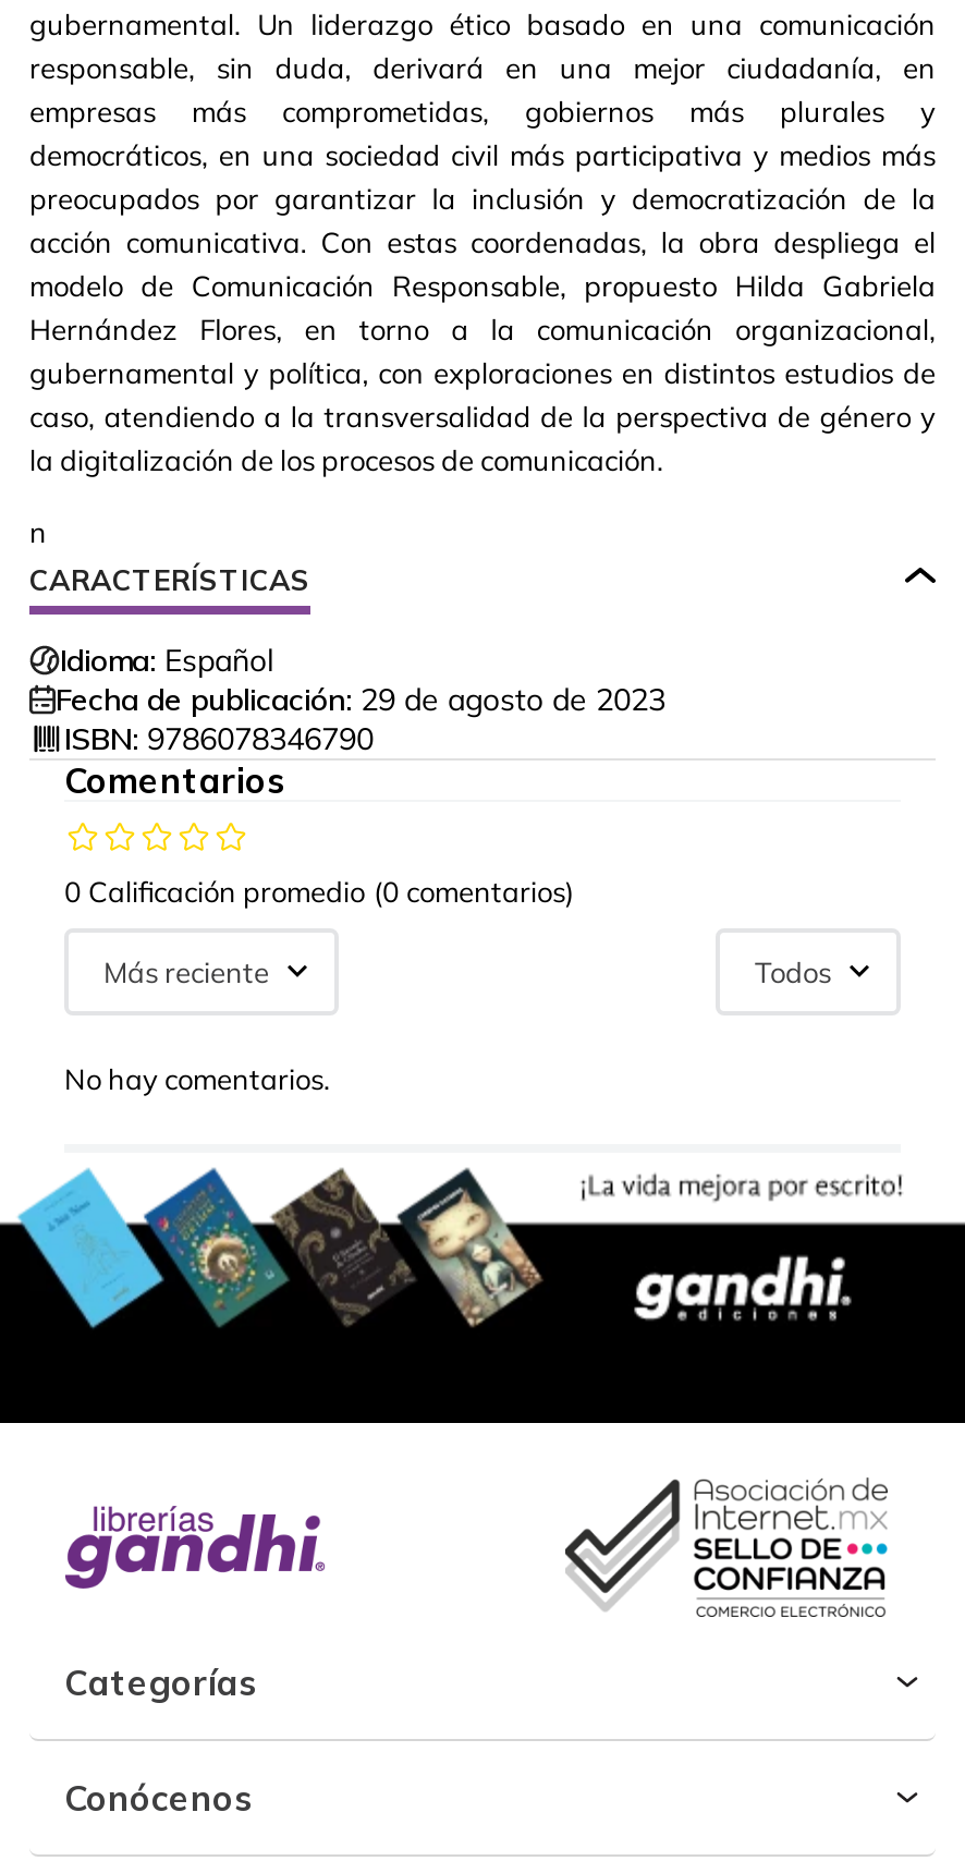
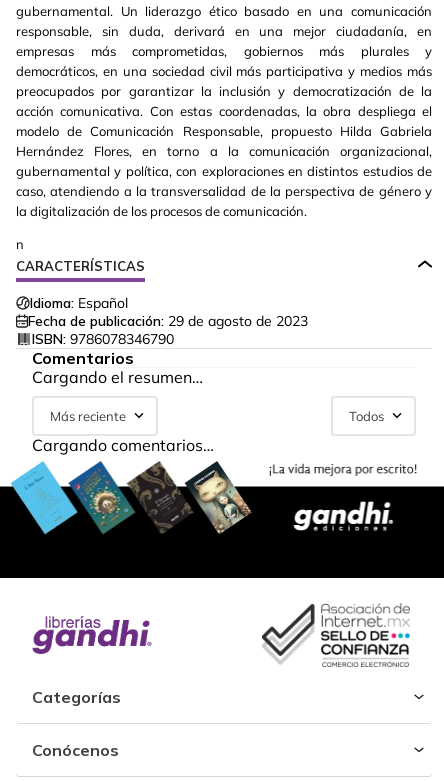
[64,874,574,909] 0 Calificación promedio (0 comentarios) -> [32,367,203,387] Cargando el resumen…
[64,1062,330,1097] No hay comentarios. -> [32,435,214,455] Cargando comentarios…

